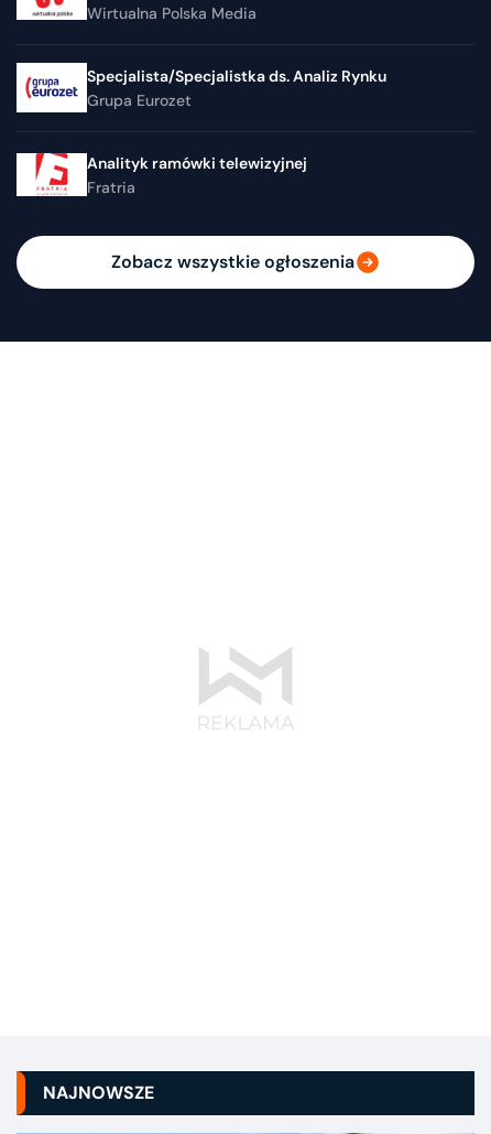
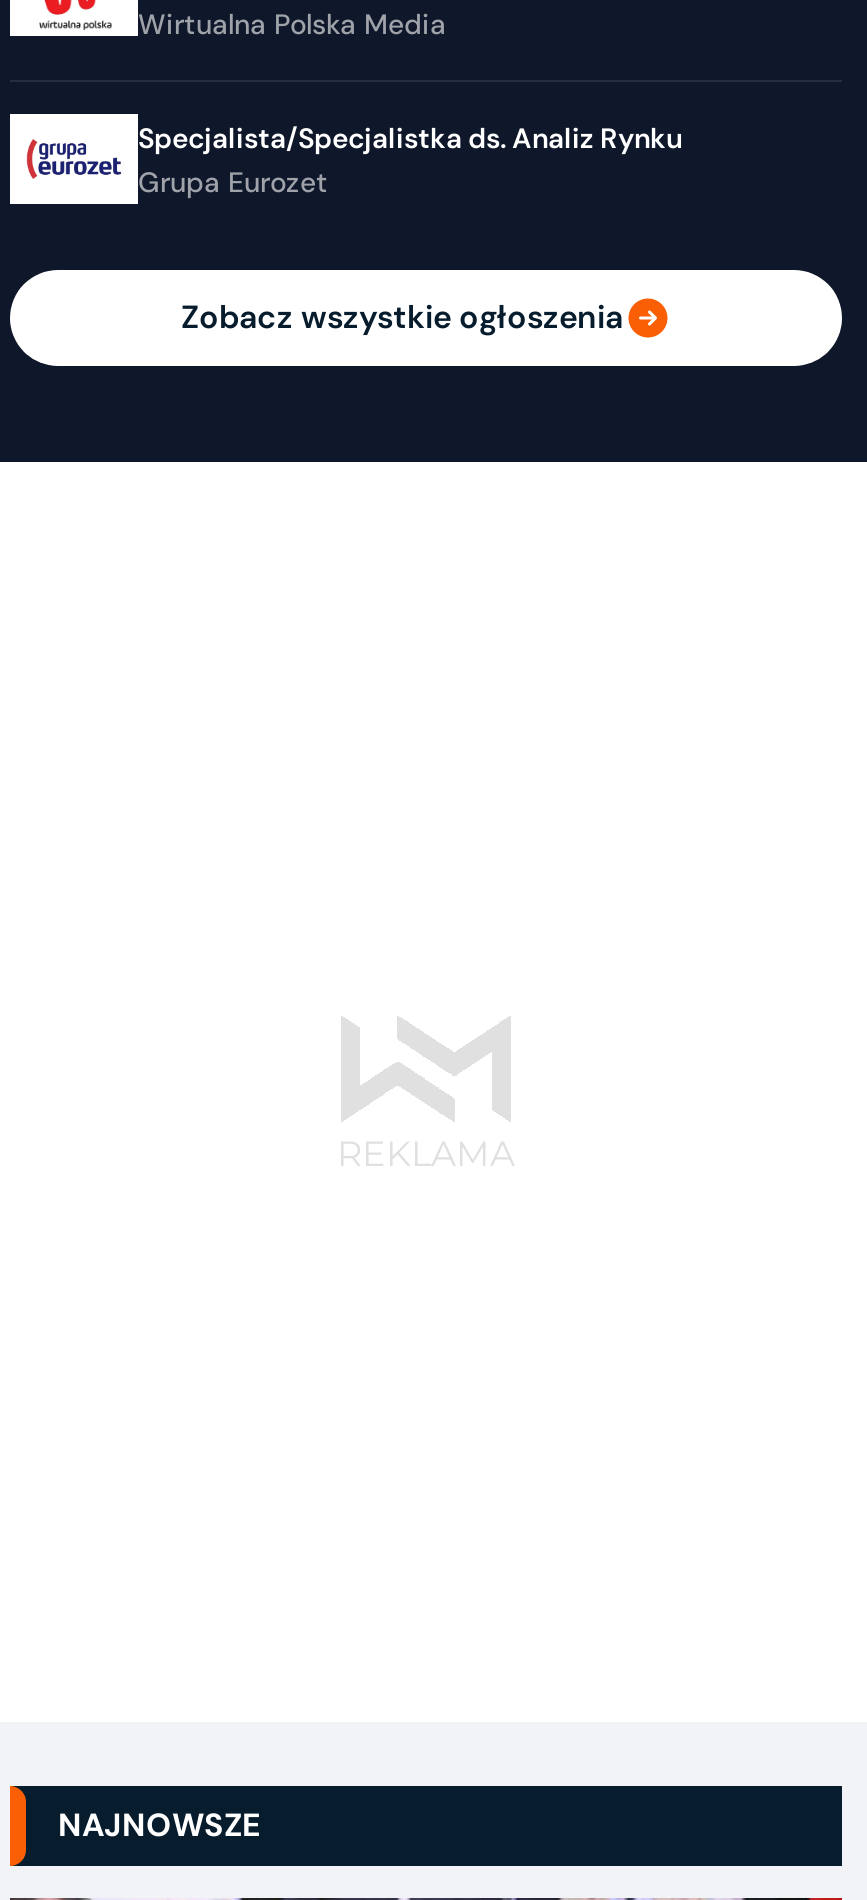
[17,150,310,199] [image] | Analityk ramówki telewizyjnej | Fratria -> none

